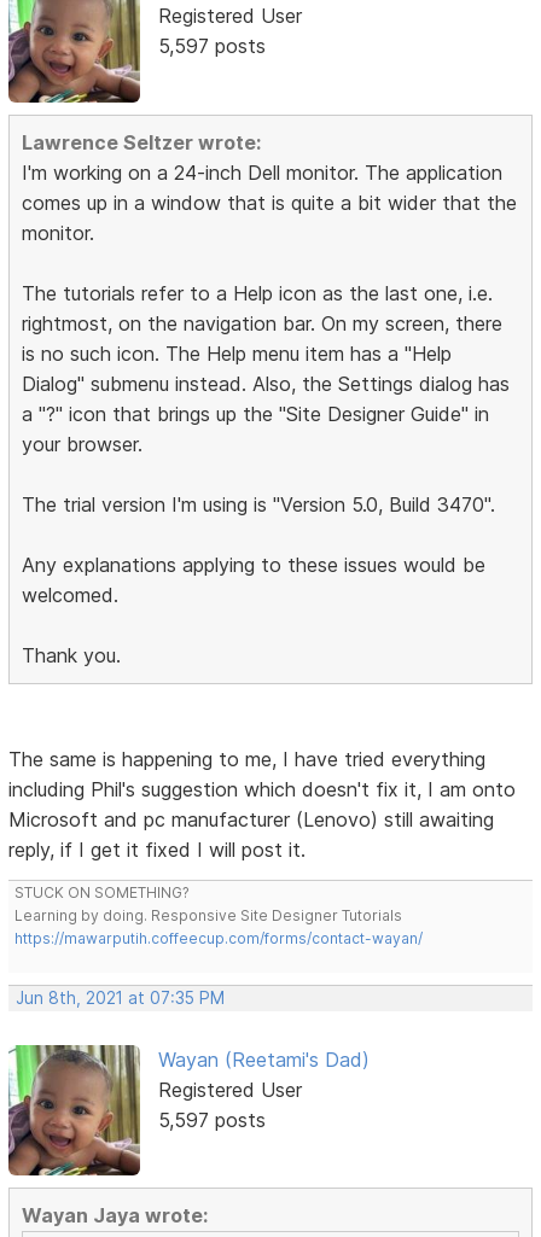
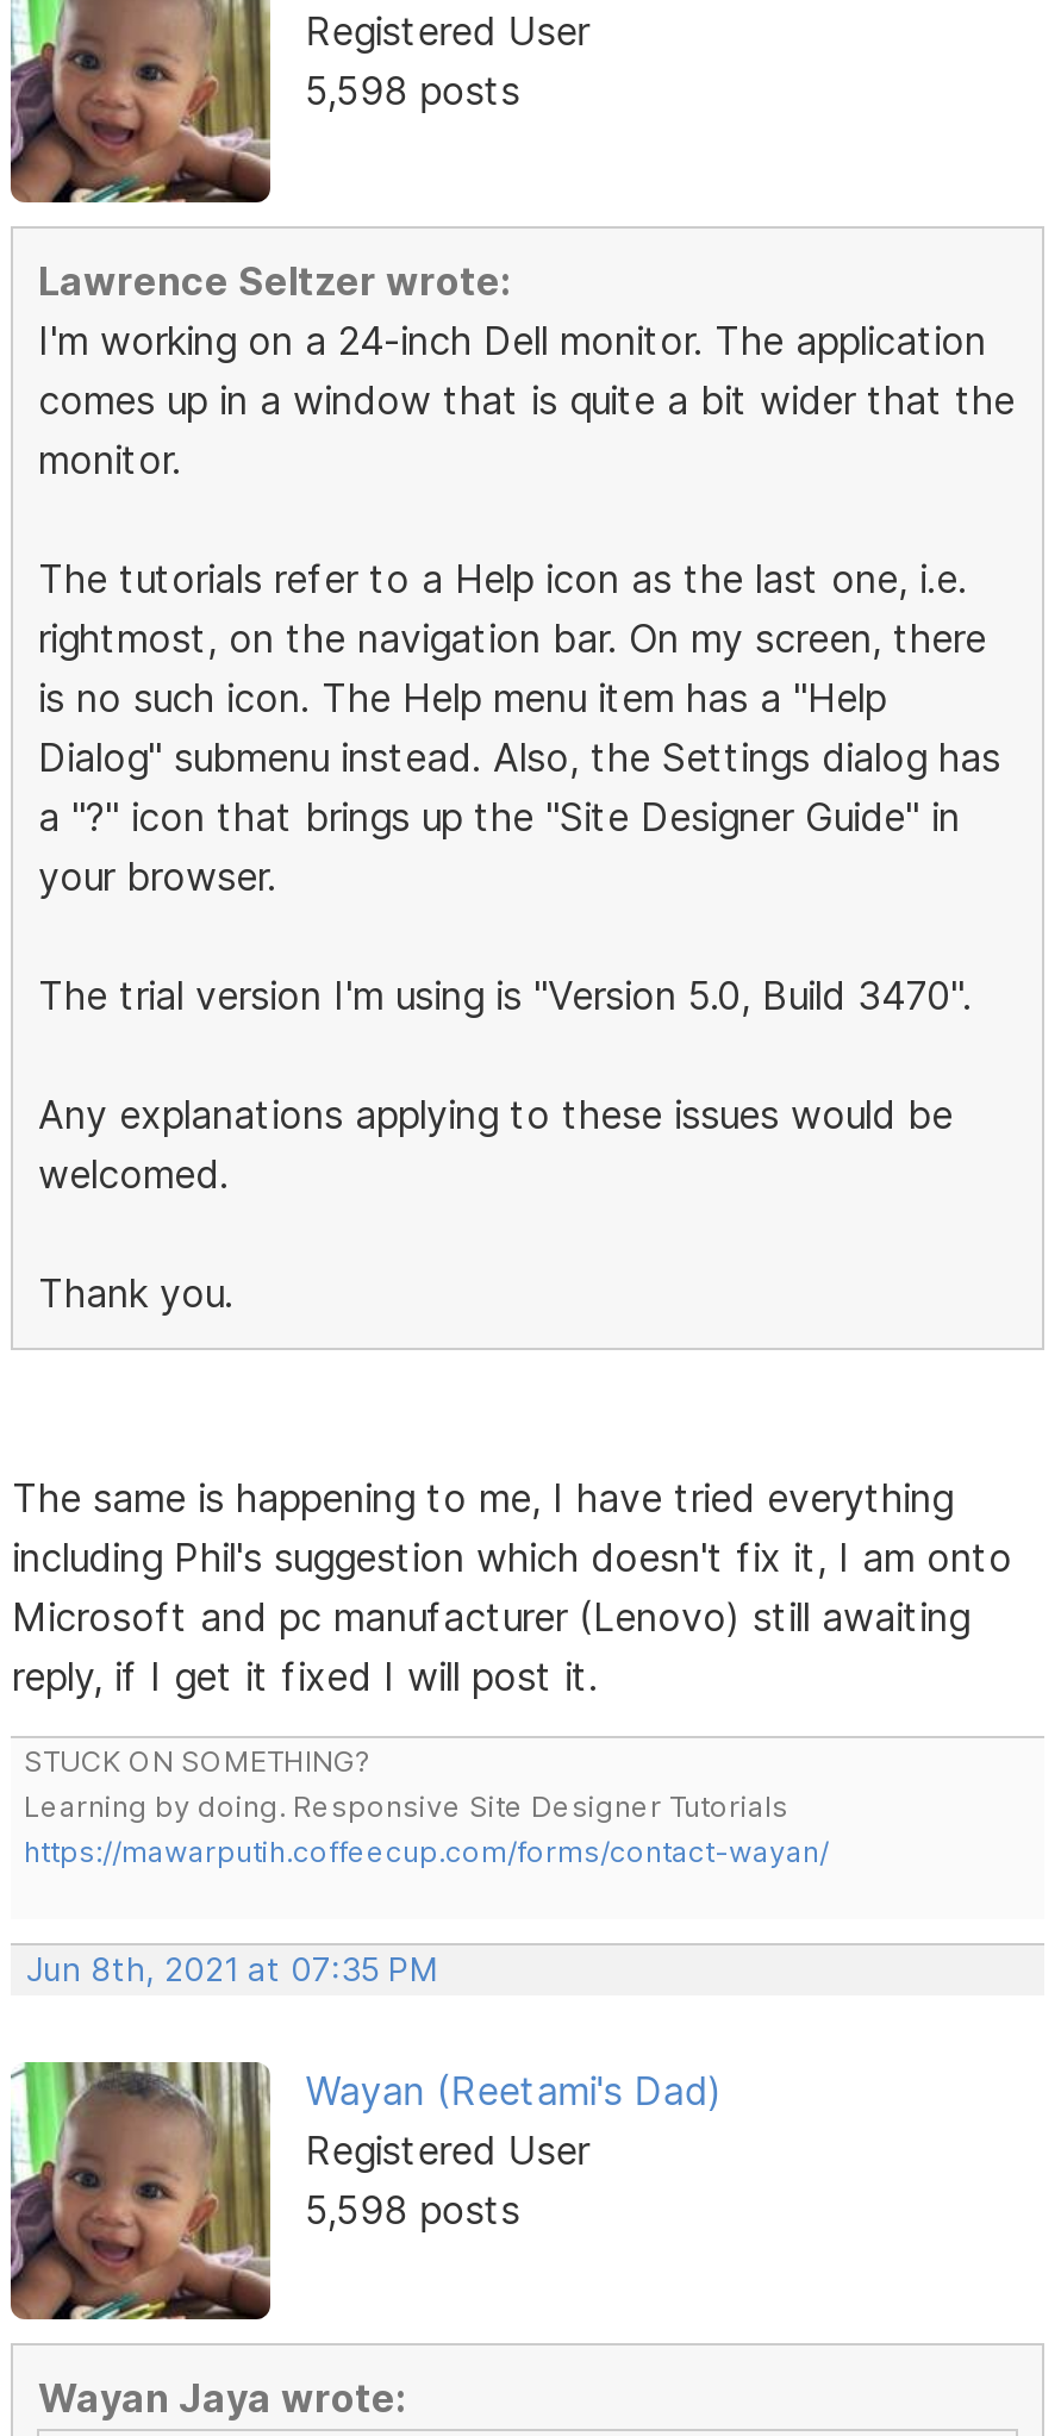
[158,34,265,58] 5,597 posts -> [305,67,520,115] 5,598 posts
[158,1107,265,1131] 5,597 posts -> [305,2185,520,2232] 5,598 posts

